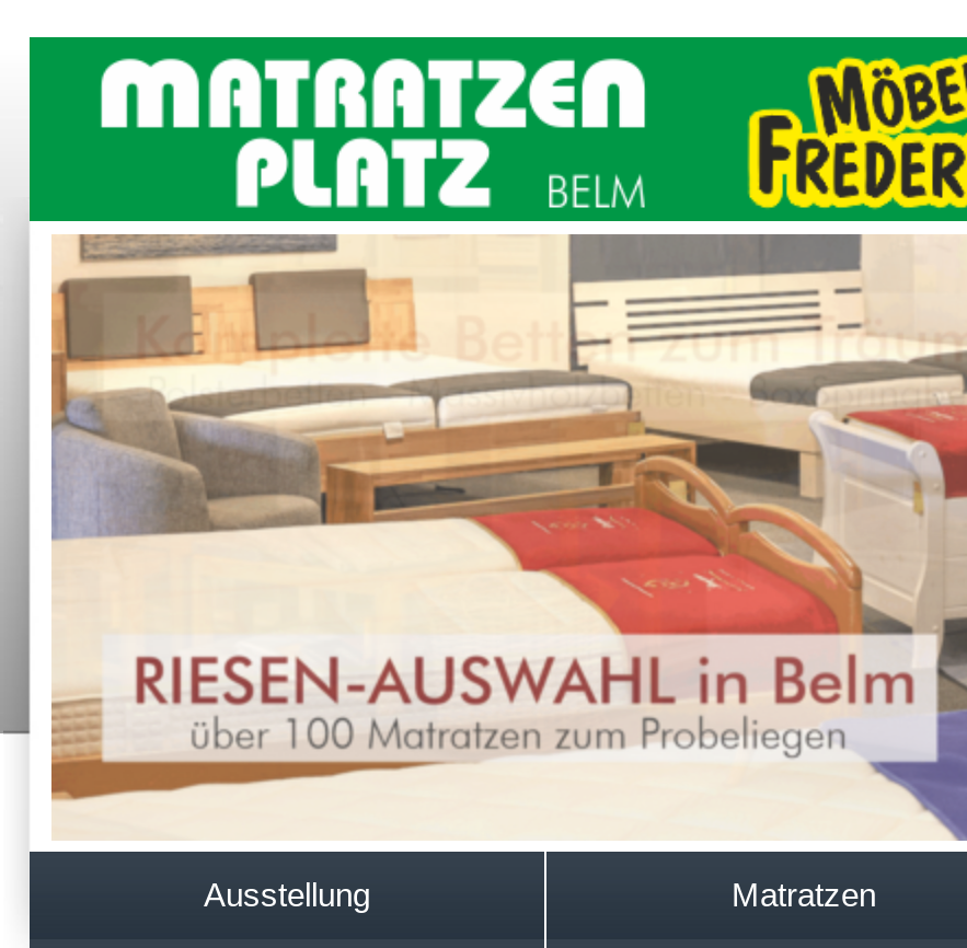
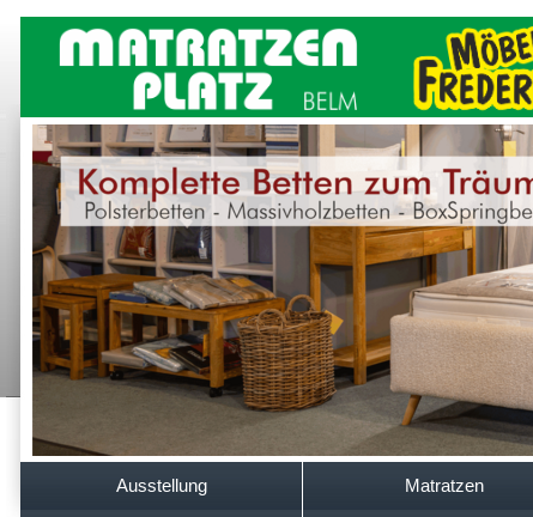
[49,234,960,841] [image] -> [31,123,529,457] [image]

